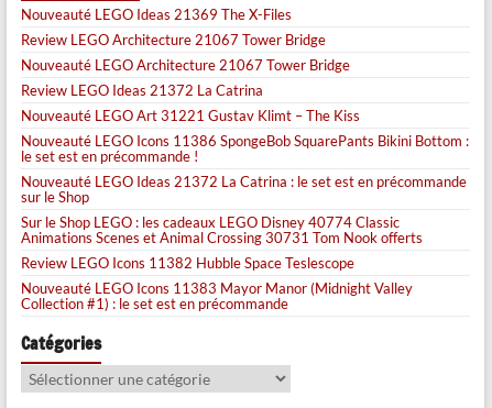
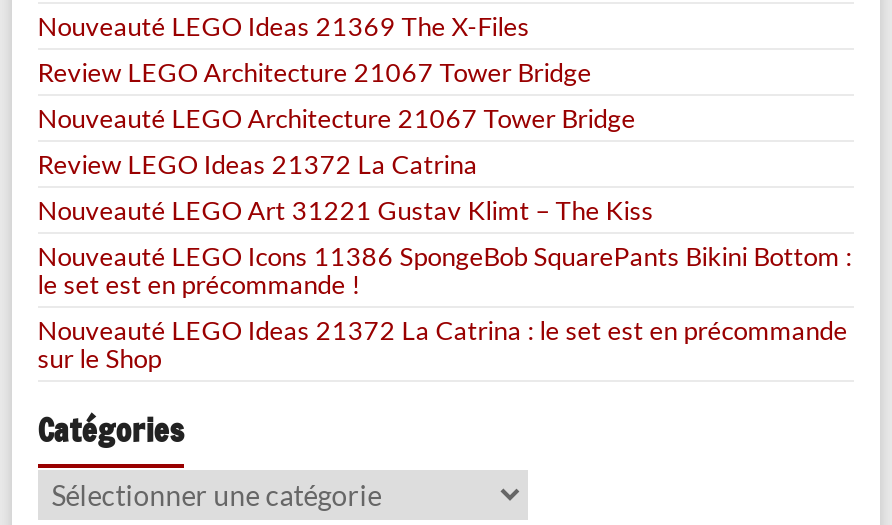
[21,214,422,313] Sur le Shop LEGO : les cadeaux LEGO Disney 40774 Classic | Animations Scenes et Animal Crossing 30731 Tom Nook offerts | Review LEGO Icons 11382 Hubble Space Teslescope | Nouveauté LEGO Icons 11383 Mayor Manor (Midnight Valley | Collection #1) : le set est en précommande -> none

